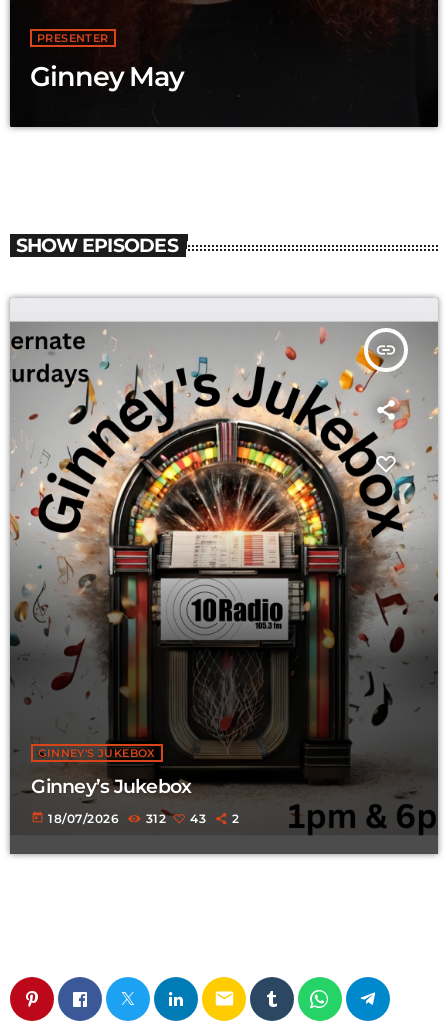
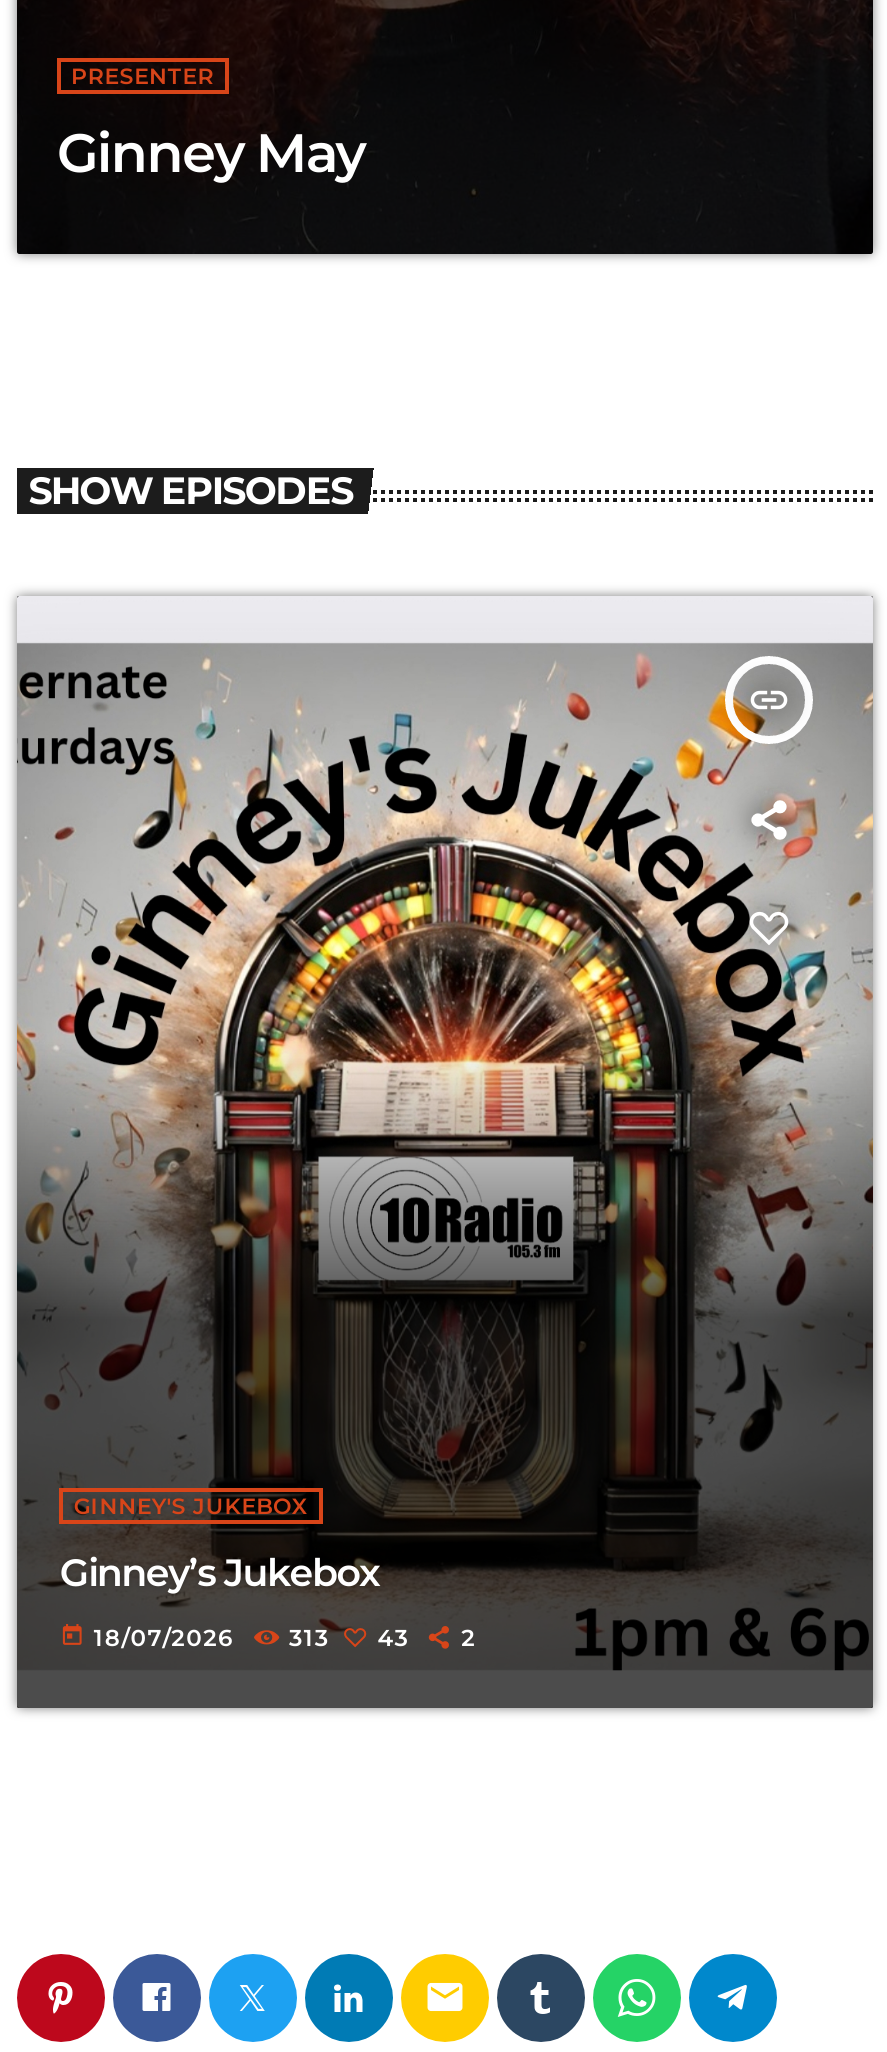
[146,812,166,826] 312 -> [289,1624,330,1652] 313

